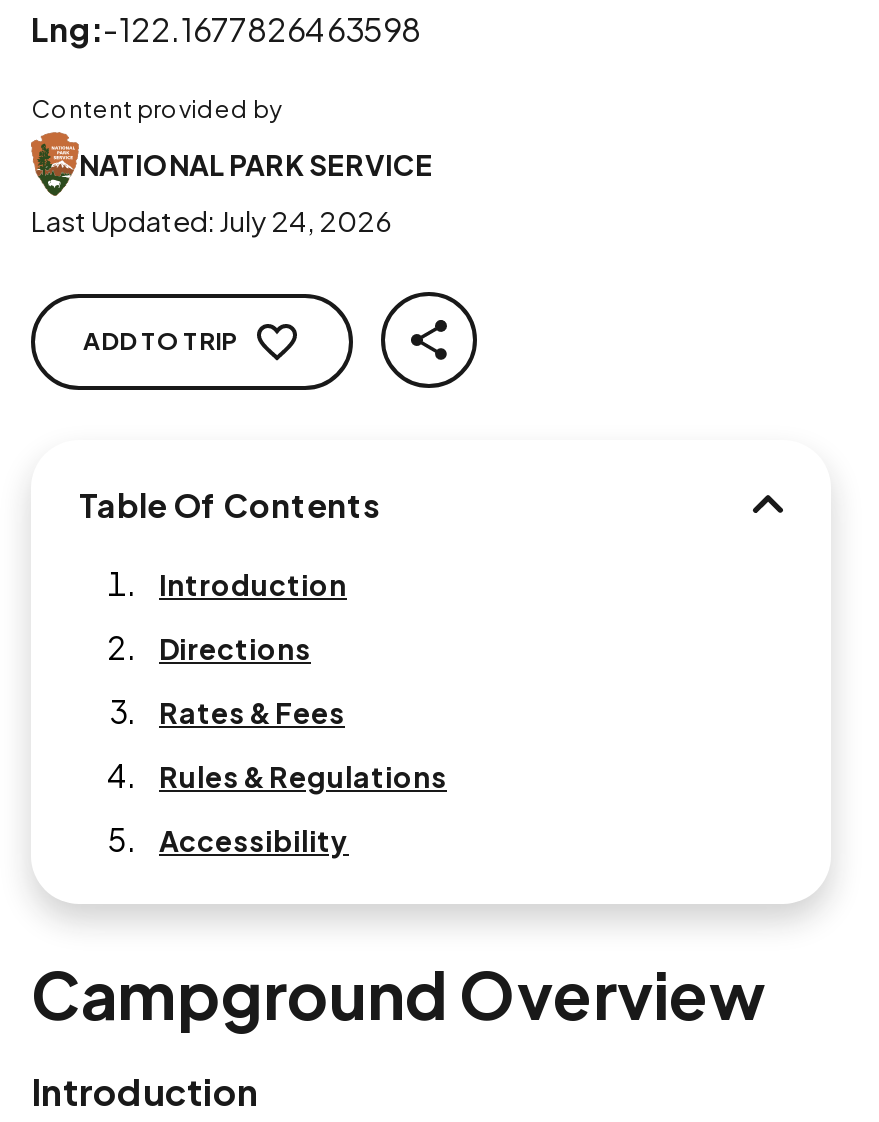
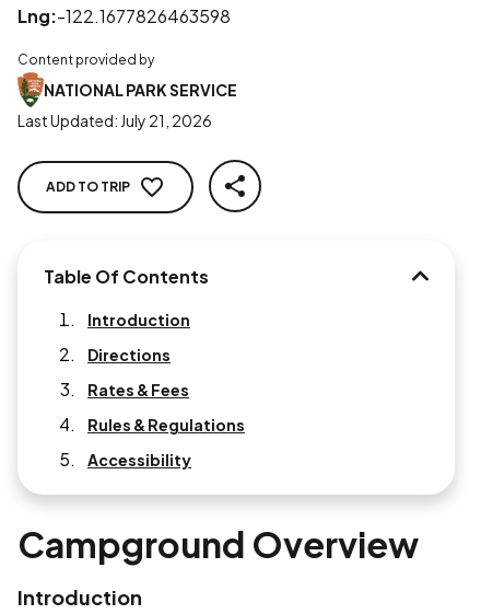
[31,202,393,238] Last Updated: July 24, 2026 -> [17,111,212,130] Last Updated: July 21, 2026

